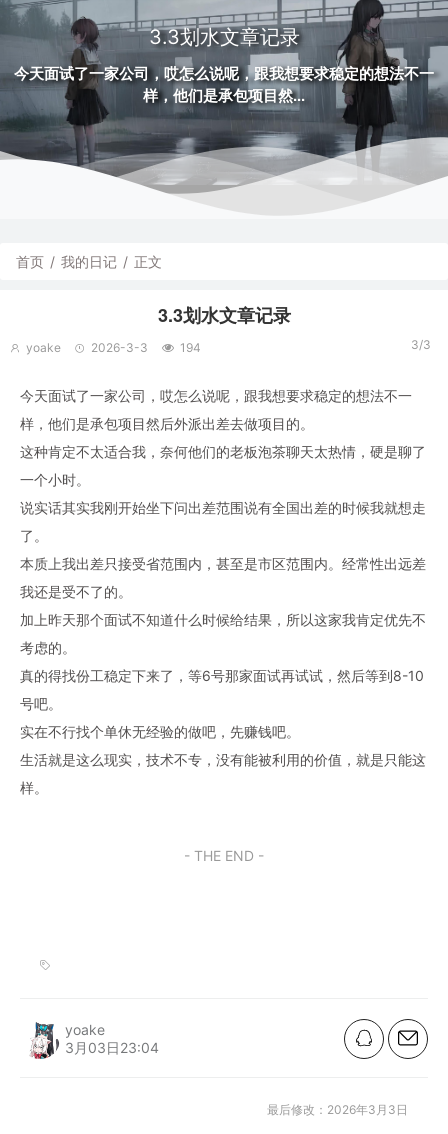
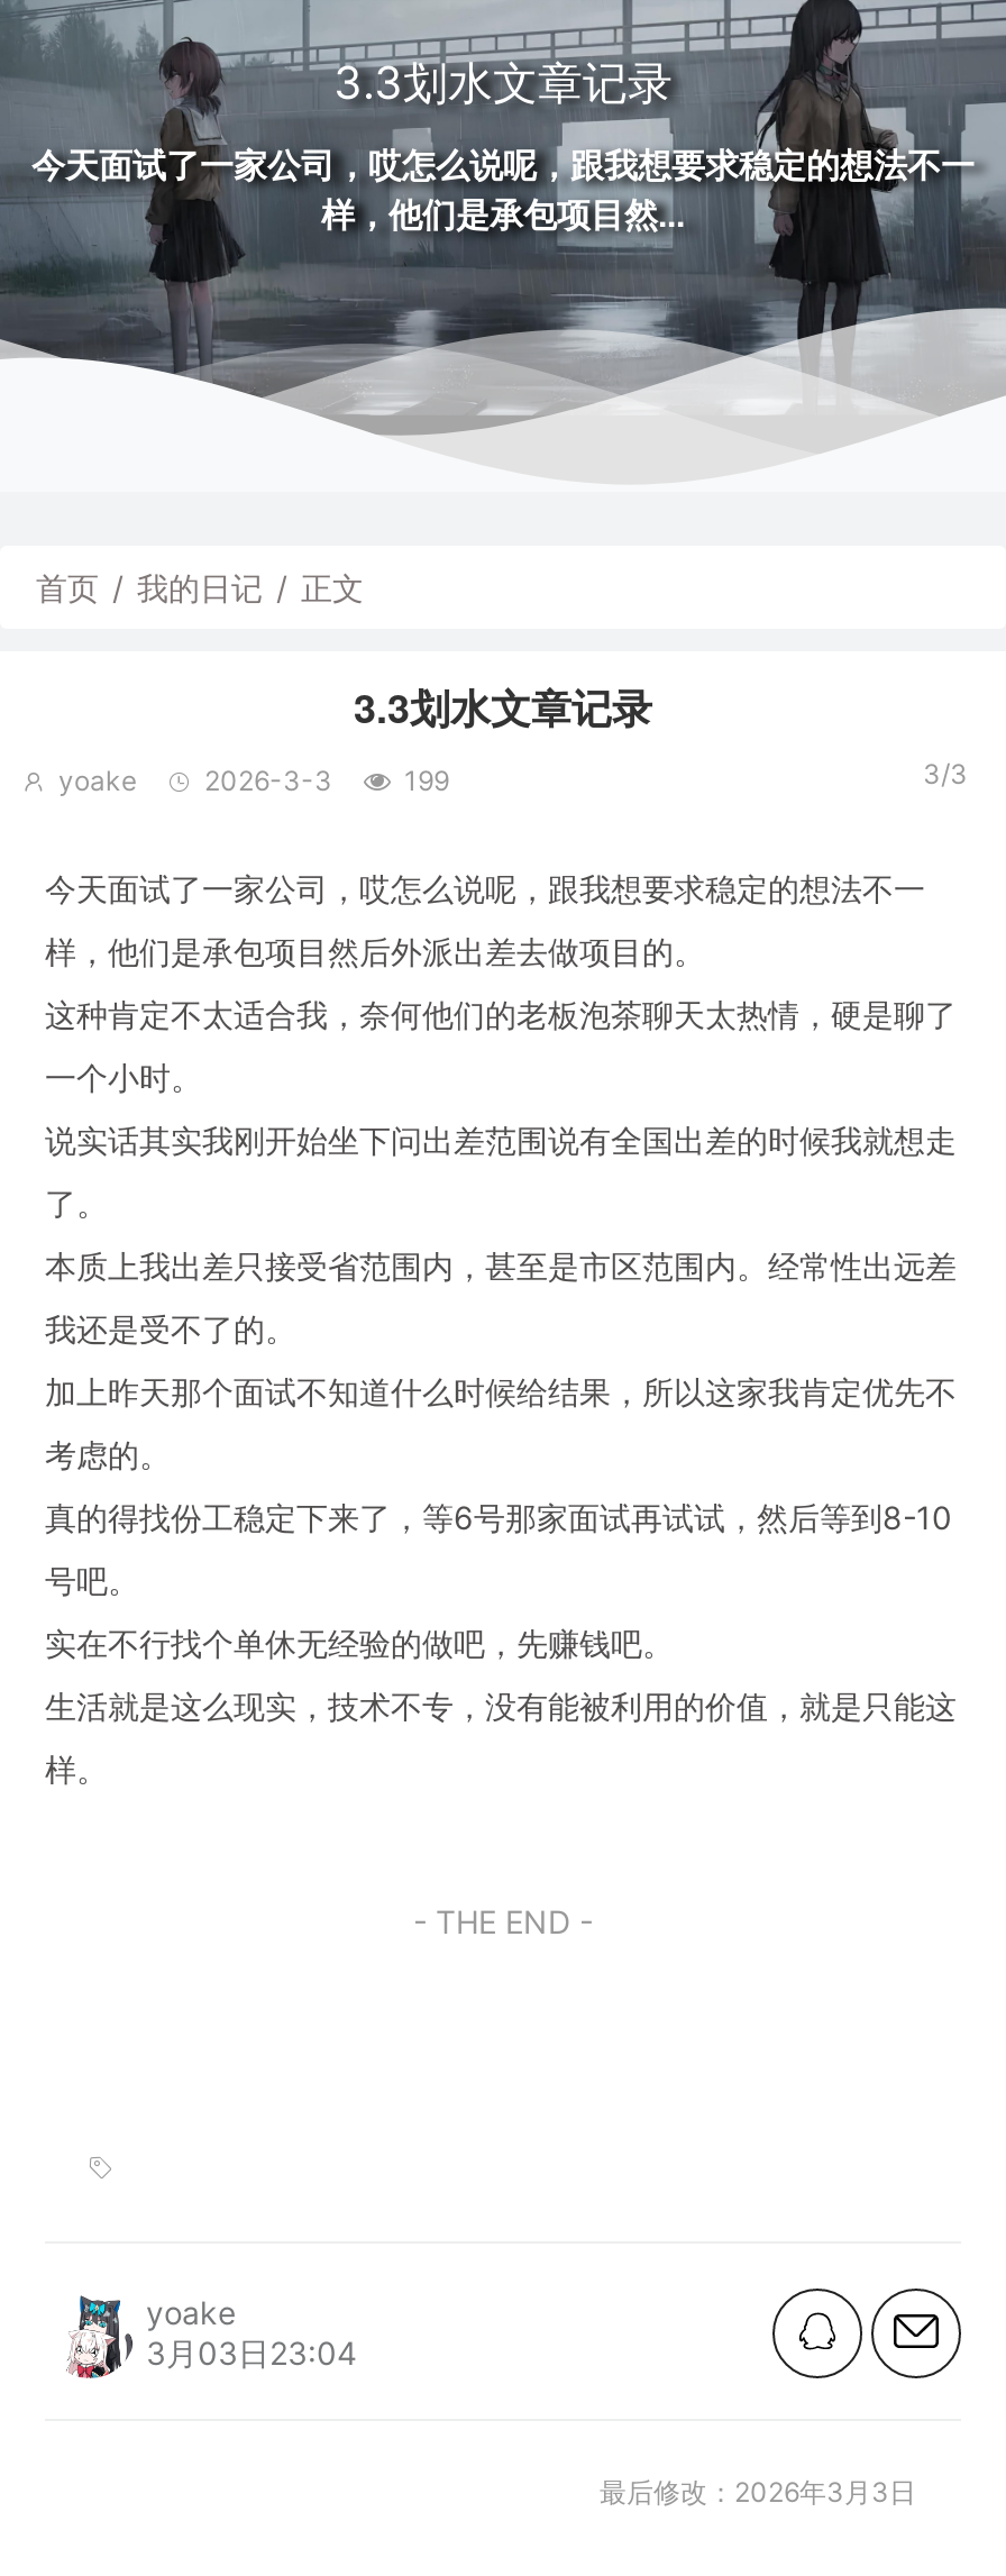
[180,340,201,355] 194 -> [404,764,449,797] 199

